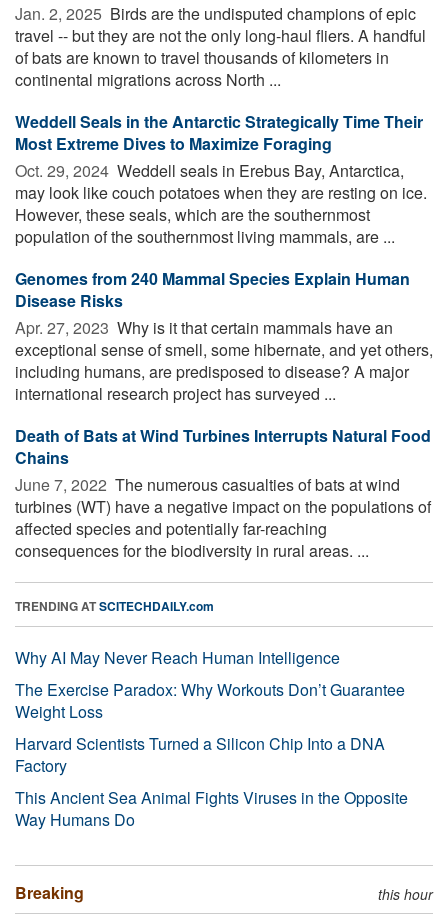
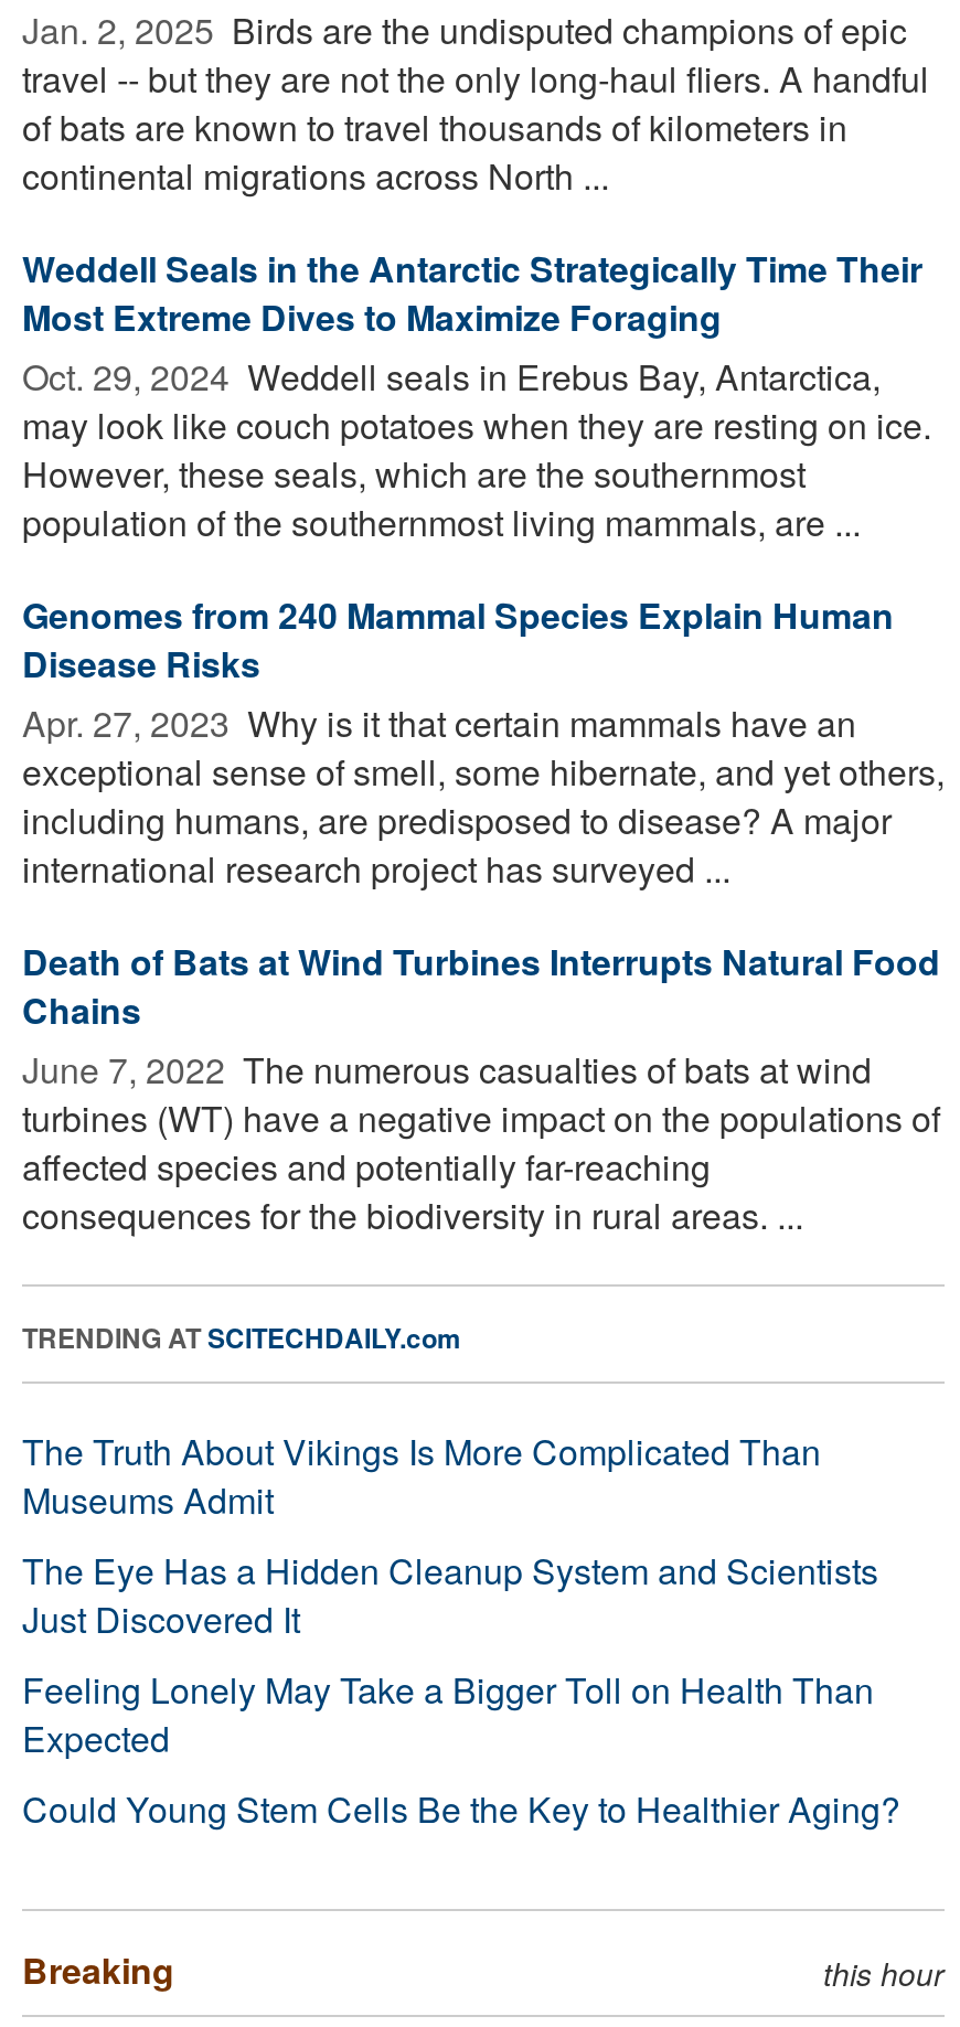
[15,646,408,831] Why AI May Never Reach Human Intelligence | The Exercise Paradox: Why Workouts Don’t Guarantee | Weight Loss | Harvard Scientists Turned a Silicon Chip Into a DNA | Factory | This Ancient Sea Animal Fights Viruses in the Opposite | Way Humans Do -> [22,1425,900,1833] The Truth About Vikings Is More Complicated Than | Museums Admit | The Eye Has a Hidden Cleanup System and Scientists | Just Discovered It | Feeling Lonely May Take a Bigger Toll on Health Than | Expected | Could Young Stem Cells Be the Key to Healthier Aging?

